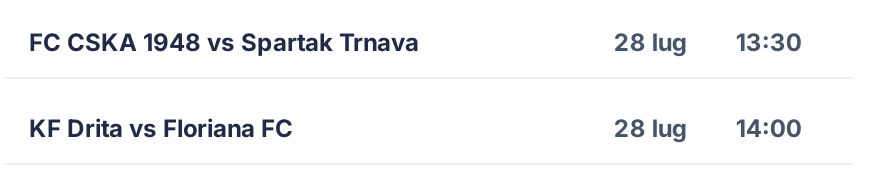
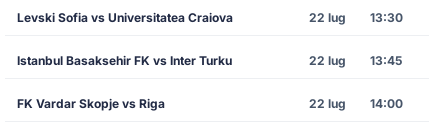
[29,27,688,57] FC CSKA 1948 vs Spartak Trnava | 28 lug -> [17,10,346,25] Levski Sofia vs Universitatea Craiova | 22 lug
[29,113,688,143] KF Drita vs Floriana FC | 28 lug -> [17,53,402,111] Istanbul Basaksehir FK vs Inter Turku | 22 lug | 13:45 | FK Vardar Skopje vs Riga | 22 lug

